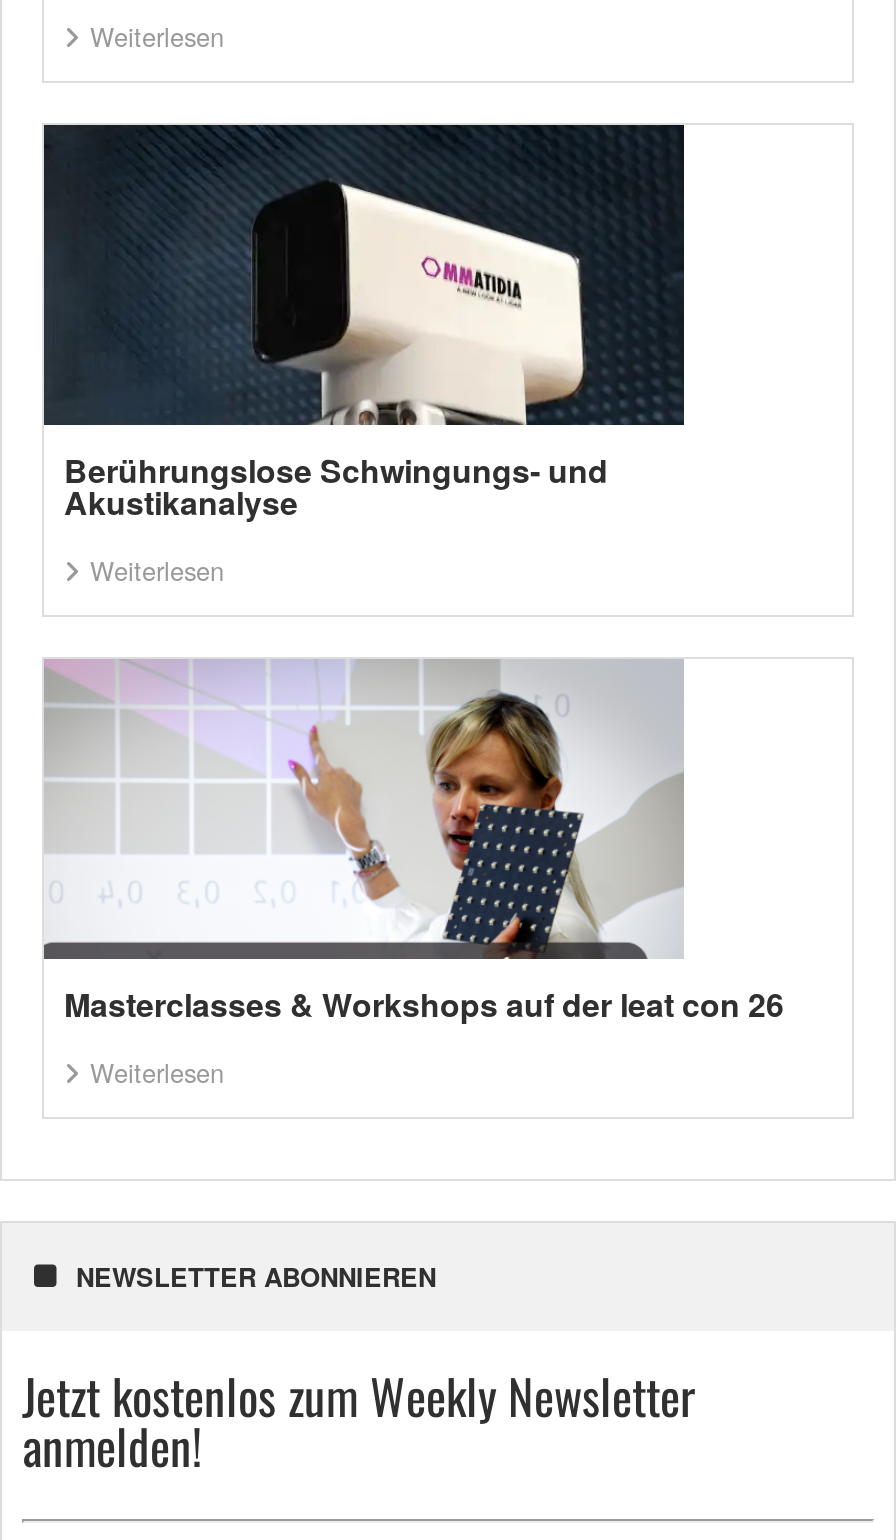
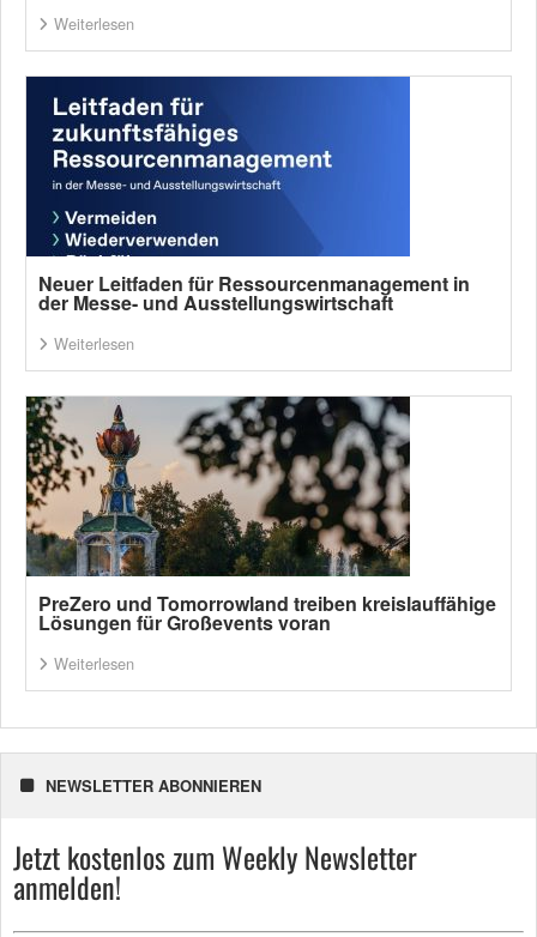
[46,123,686,525] [image] | Berührungslose Schwingungs- und | Akustikanalyse -> [29,75,470,316] [image] | Neuer Leitfaden für Ressourcenmanagement in | der Messe- und Ausstellungswirtschaft
[44,659,784,1027] [image] | Masterclasses & Workshops auf der leat con 26 -> [25,395,496,636] [image] | PreZero und Tomorrowland treiben kreislauffähige | Lösungen für Großevents voran

